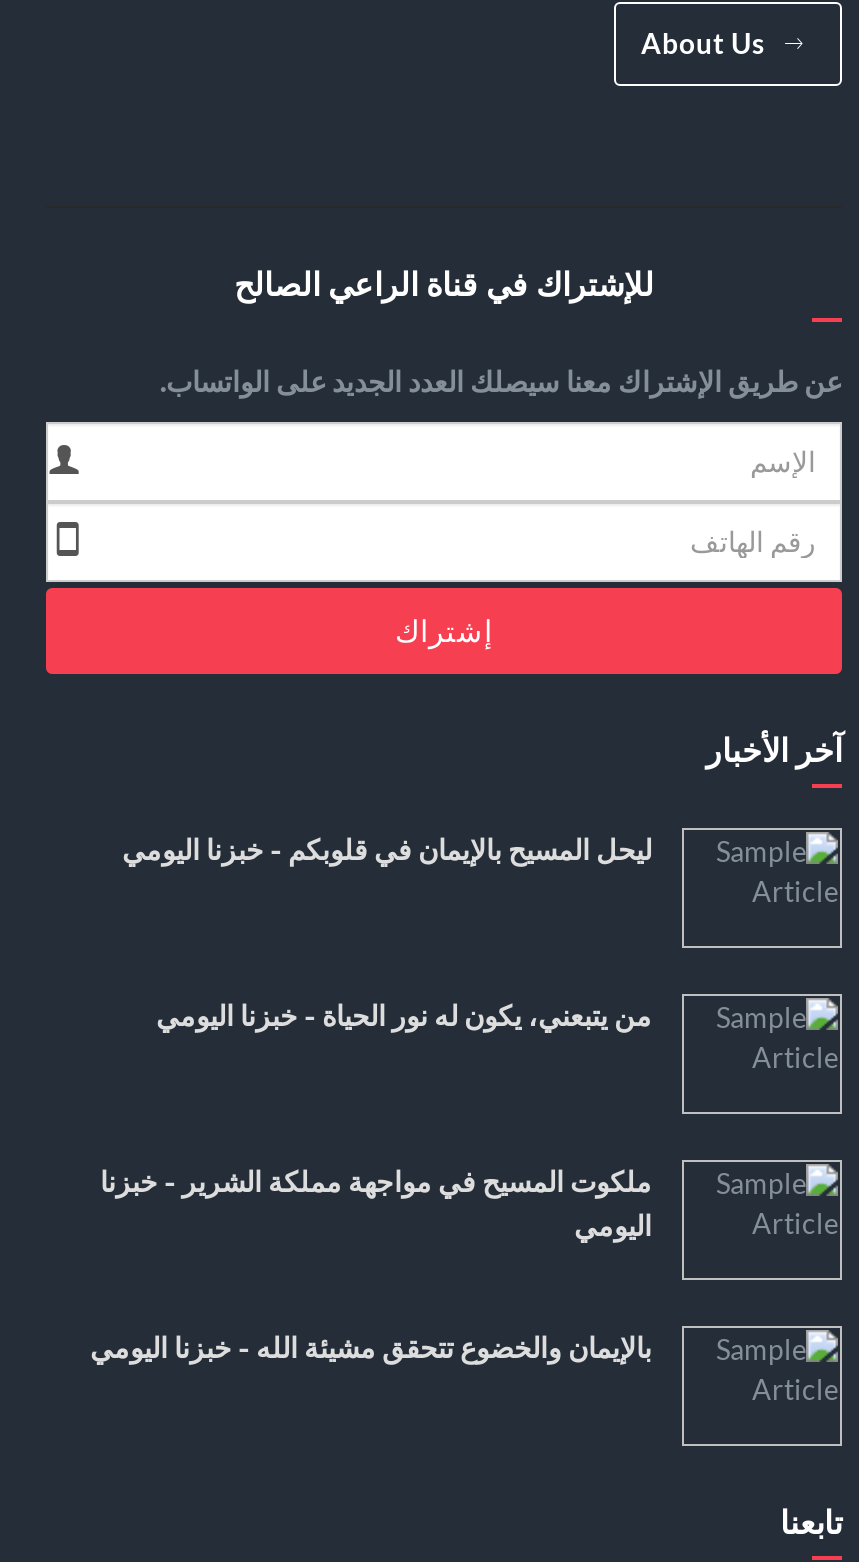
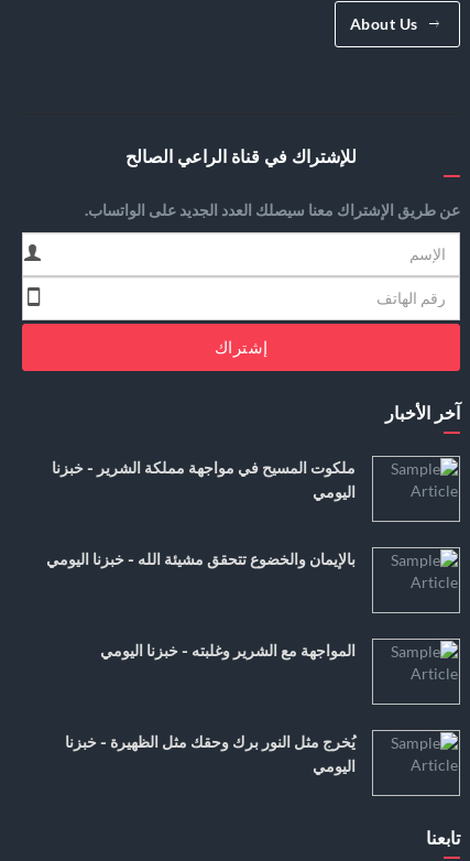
[122,833,652,865] ليحل المسيح بالإيمان في قلوبكم - خبزنا اليومي -> none
[156,999,652,1031] من يتبعني، يكون له نور الحياة - خبزنا اليومي -> none
moved [90,1165,652,1363] -> [46,459,356,568]: ملكوت المسيح في مواجهة مملكة الشرير - خبزنا | اليومي | بالإيمان والخضوع تتحقق مشيئة الله - خبزنا اليومي
moved [758,1332,838,1404] -> [414,551,458,590]: [image]
none -> [65,733,356,775] يُخرج مثل النور برك وحقك مثل الظهيرة - خبزنا | اليومي
none -> [100,642,356,659] المواجهة مع الشرير وغلبته - خبزنا اليومي

